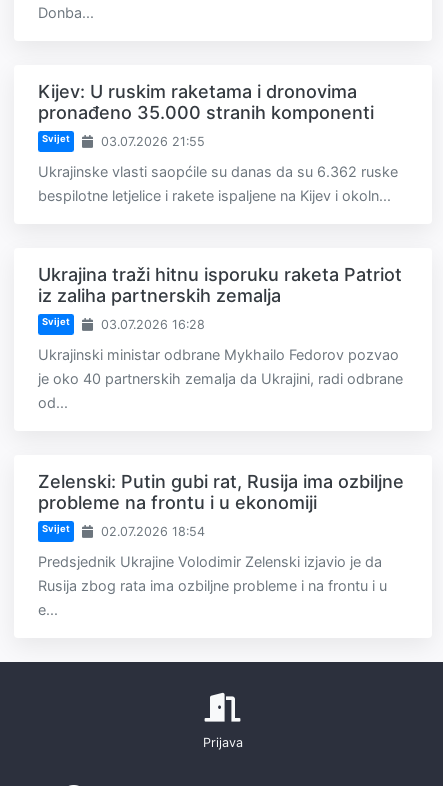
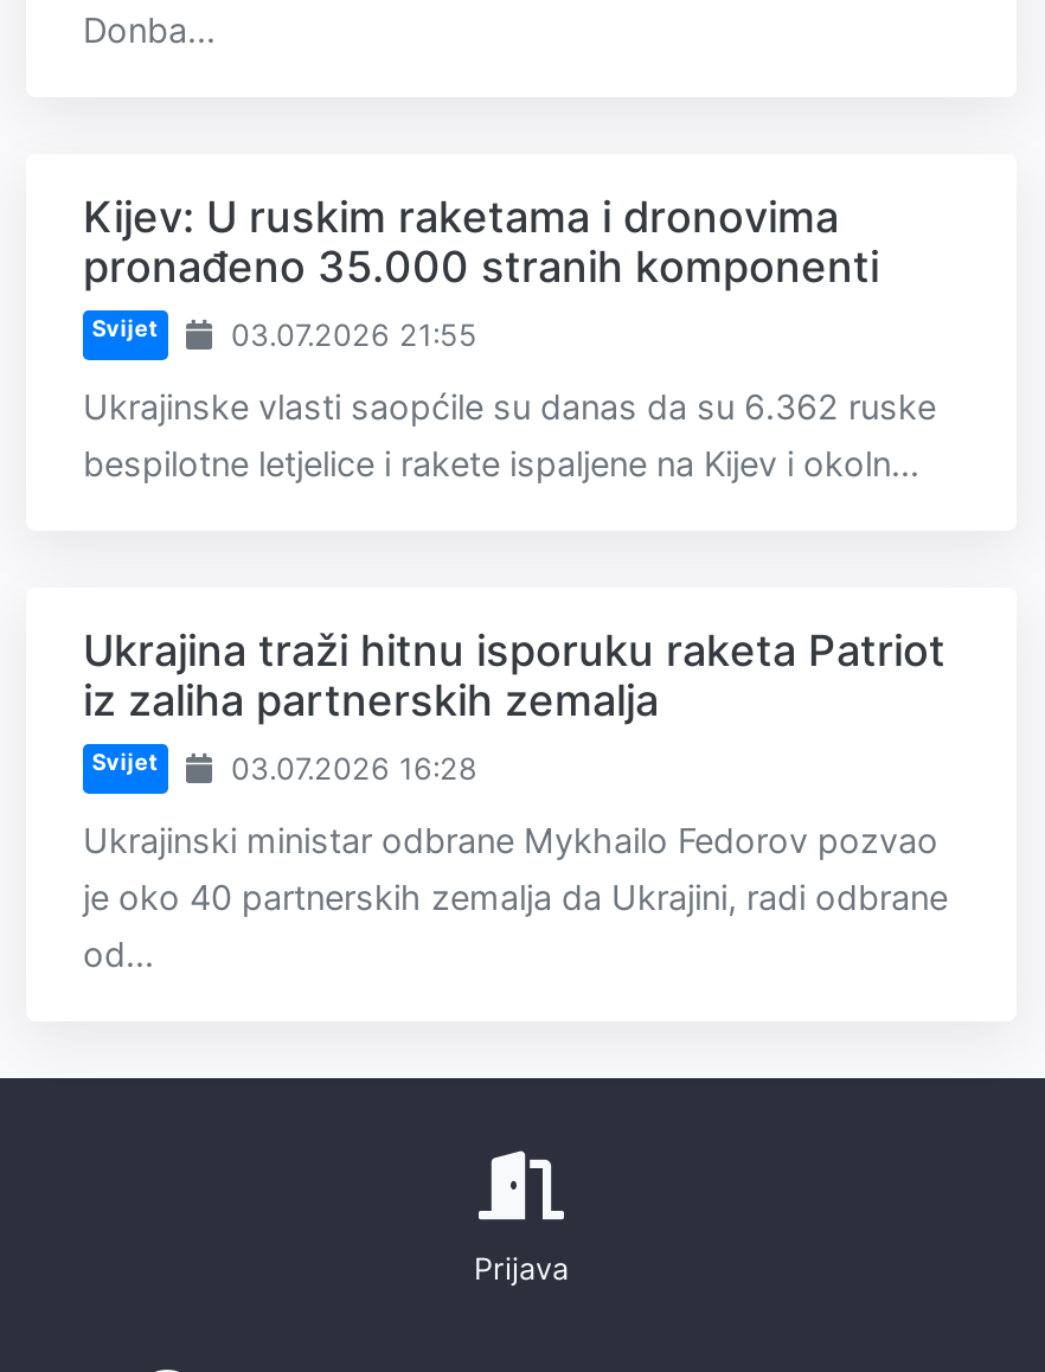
[38,471,404,618] Zelenski: Putin gubi rat, Rusija ima ozbiljne | probleme na frontu i u ekonomiji | Svijet | 02.07.2026 18:54 | Predsjednik Ukrajine Volodimir Zelenski izjavio je da | Rusija zbog rata ima ozbiljne probleme i na frontu i u | e... -> none

